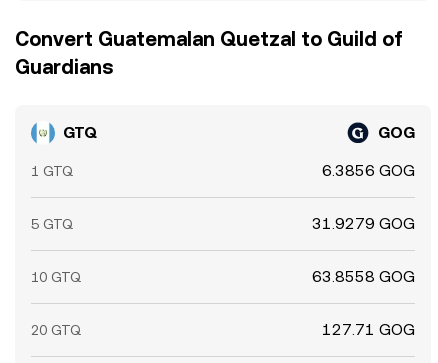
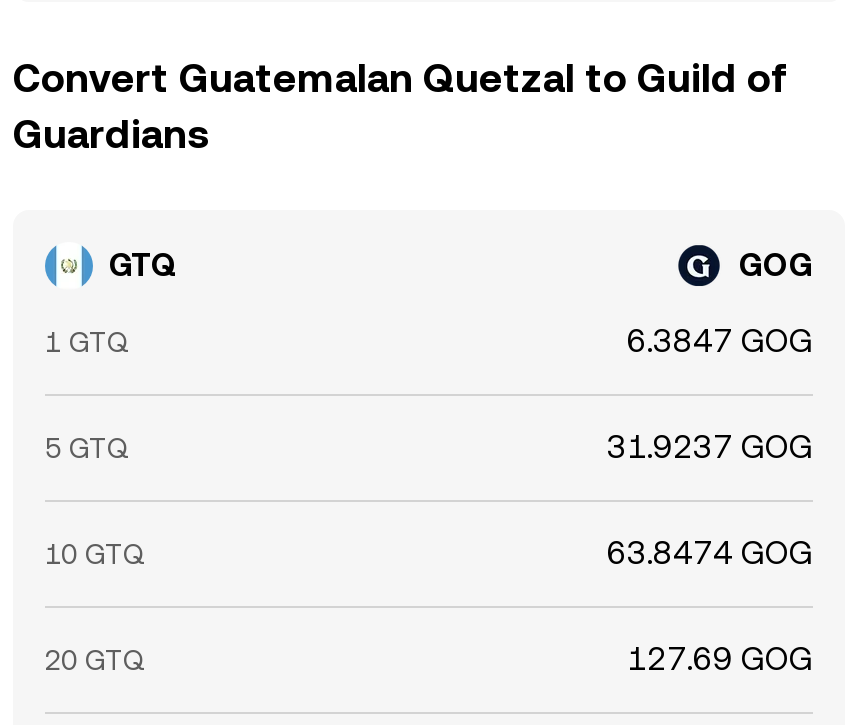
[322,161,415,180] 6.3856 GOG -> [627,322,813,360] 6.3847 GOG
[312,214,415,233] 31.9279 GOG -> [607,428,813,466] 31.9237 GOG
[312,267,415,286] 63.8558 GOG -> [607,534,813,572] 63.8474 GOG
[322,320,415,339] 127.71 GOG -> [627,640,813,678] 127.69 GOG

